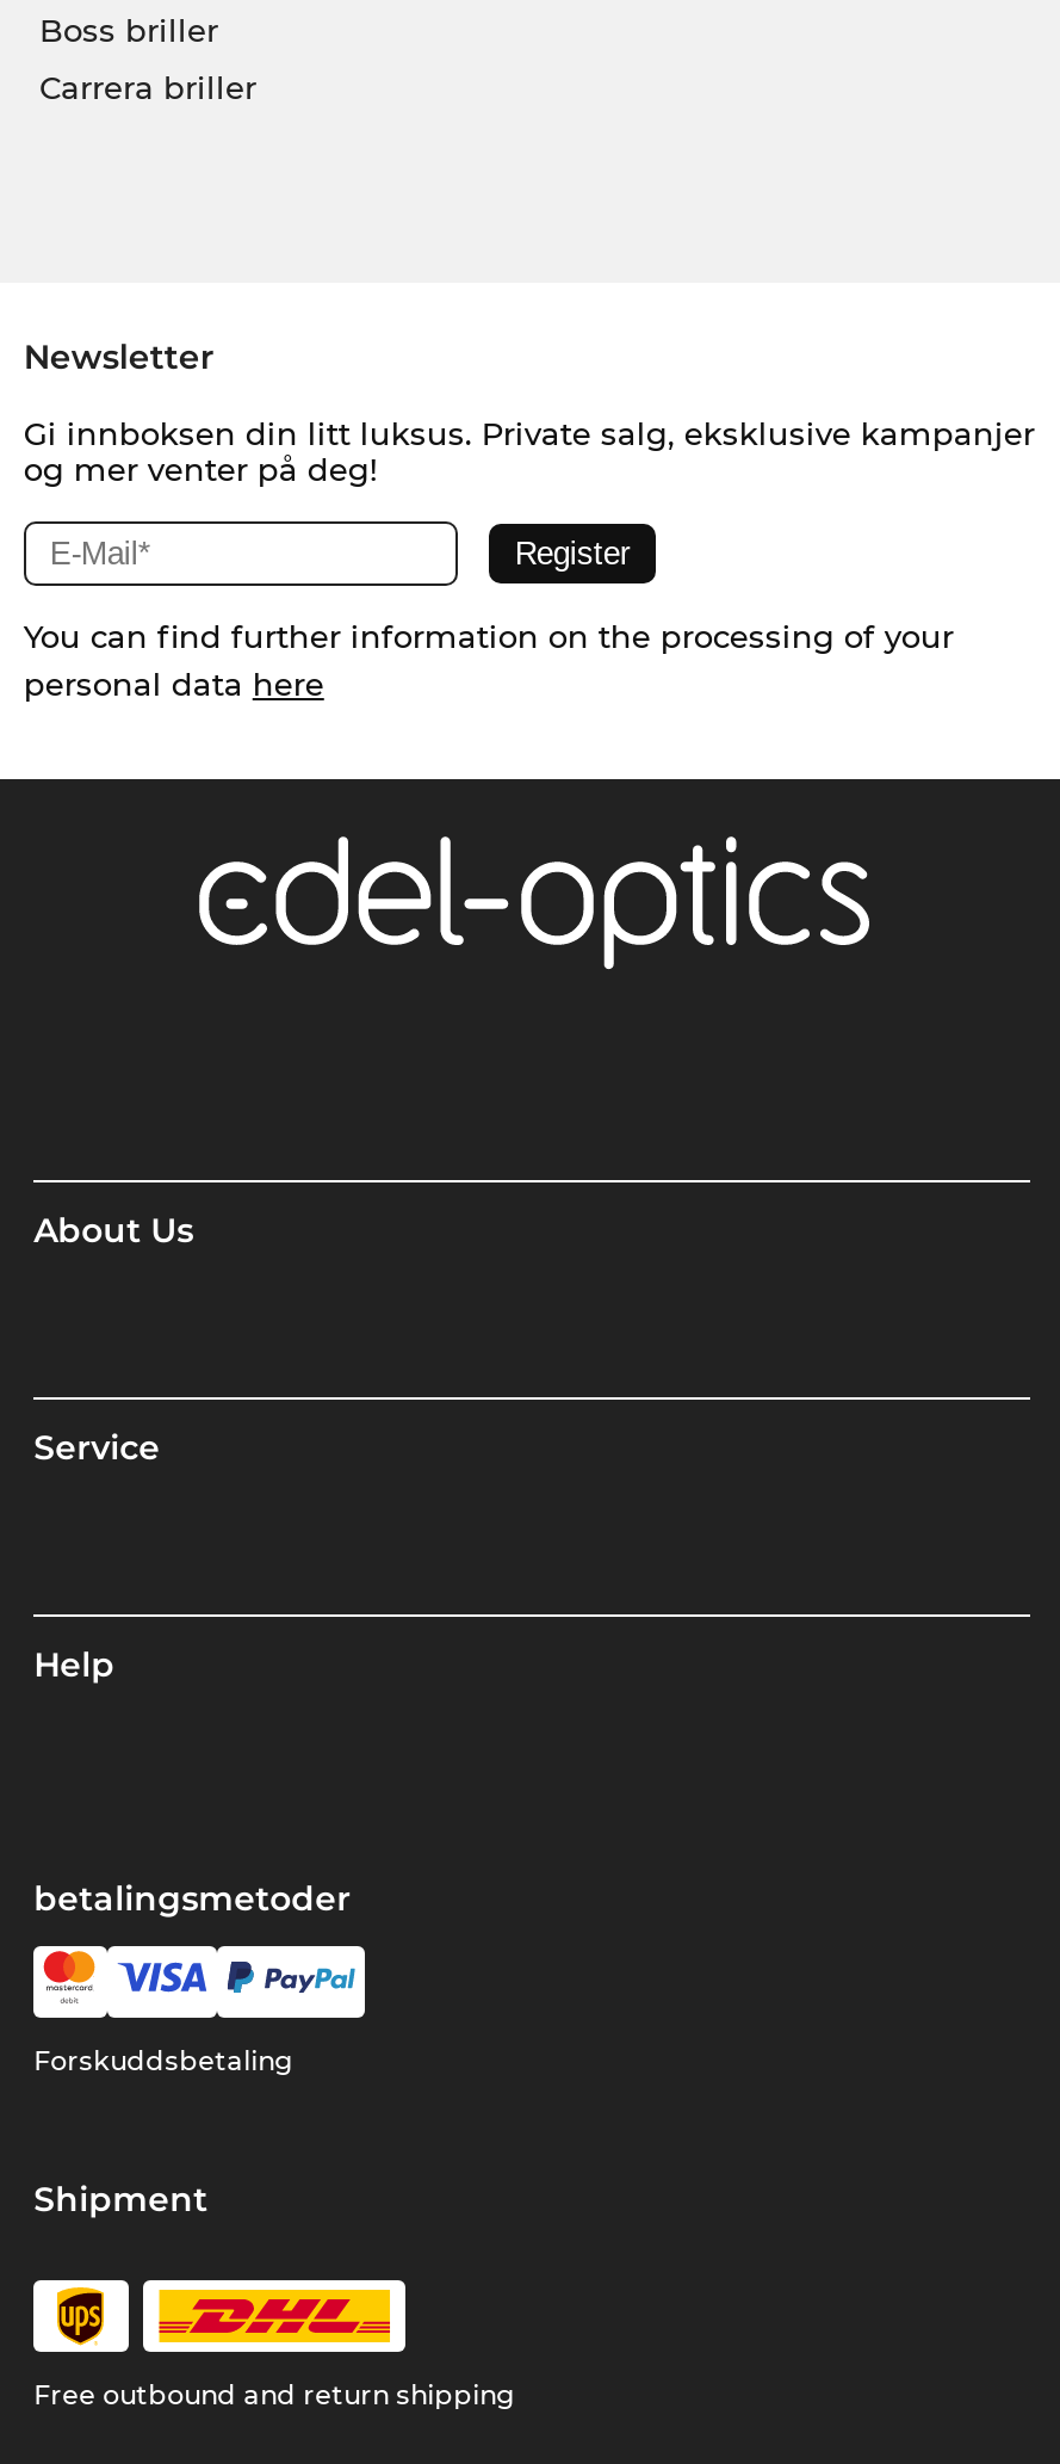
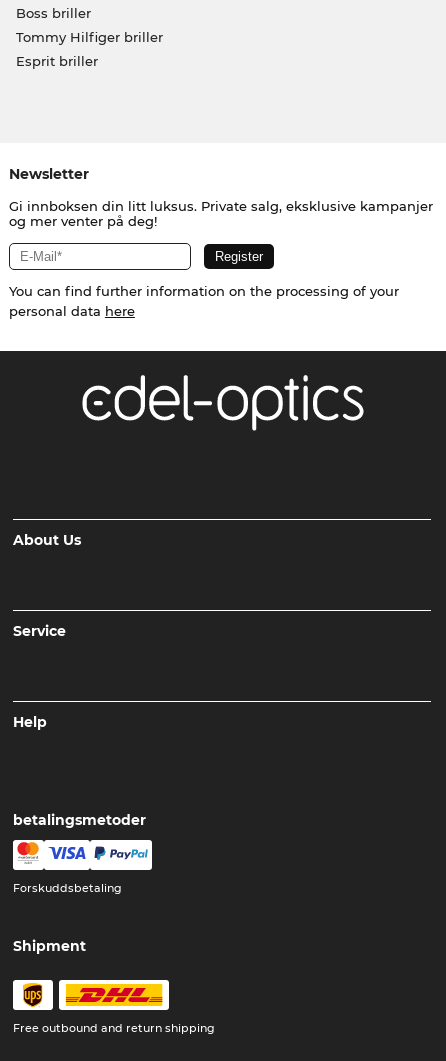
[39,68,256,106] Carrera briller -> [15,29,162,69] Tommy Hilfiger briller | Esprit briller

